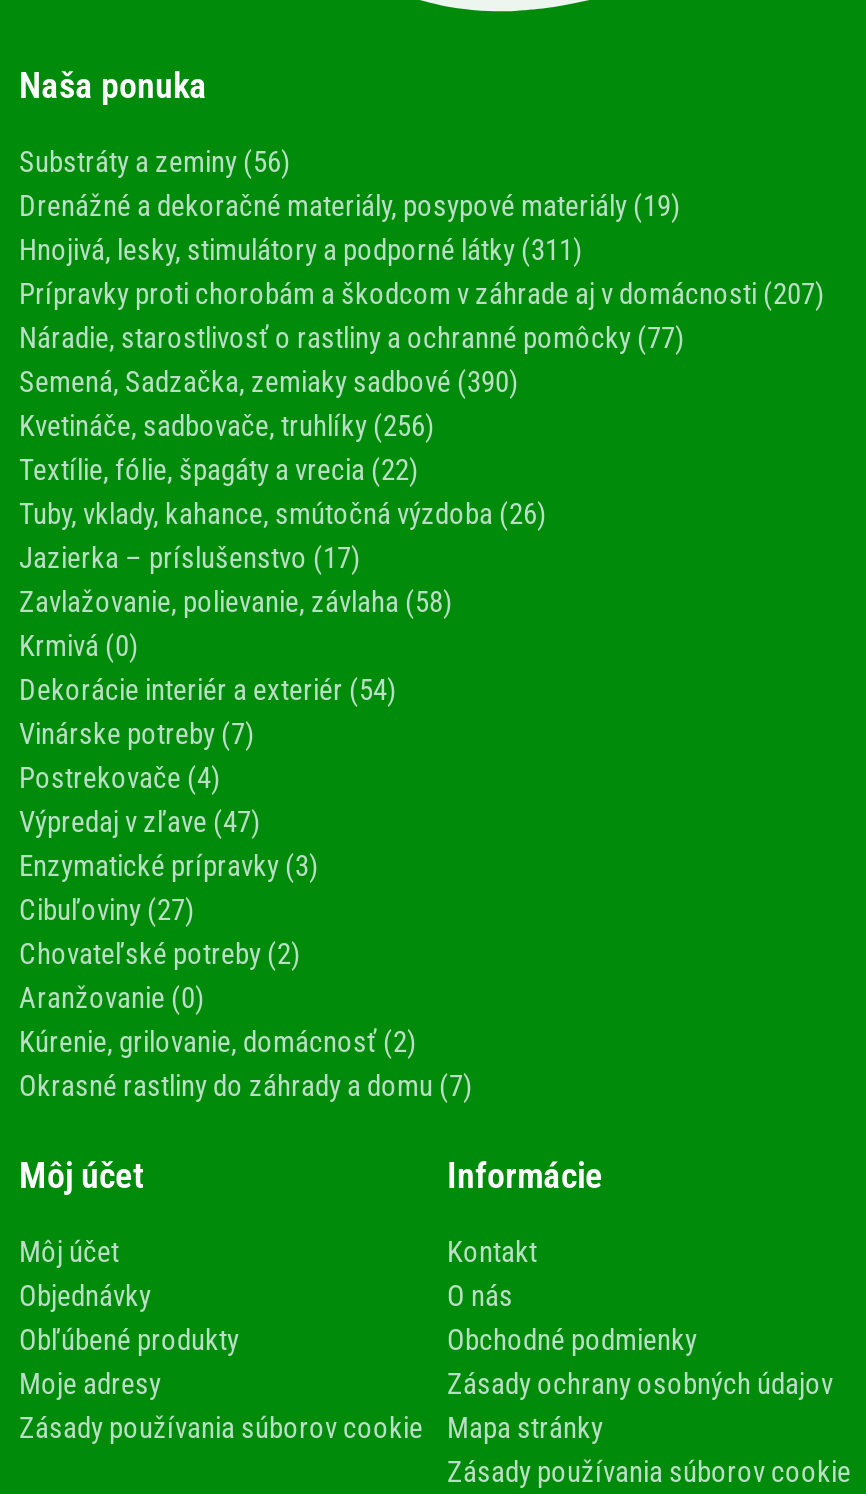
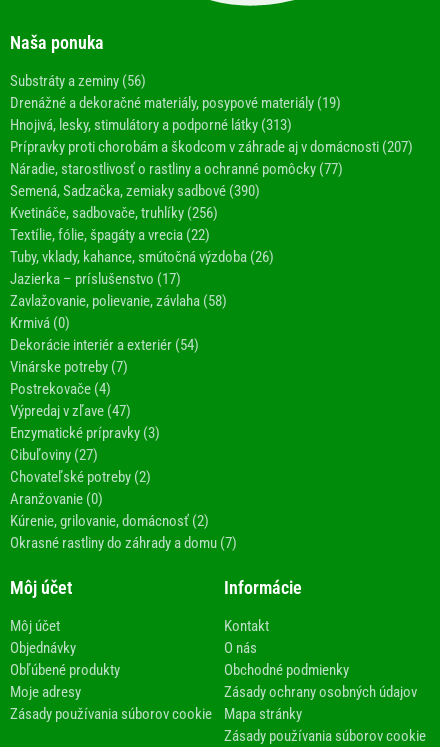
[19,231,583,267] Hnojivá, lesky, stimulátory a podporné látky (311) -> [10,115,292,133] Hnojivá, lesky, stimulátory a podporné látky (313)

